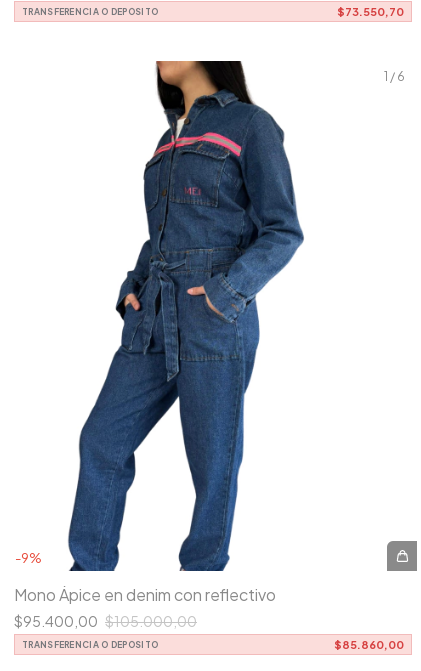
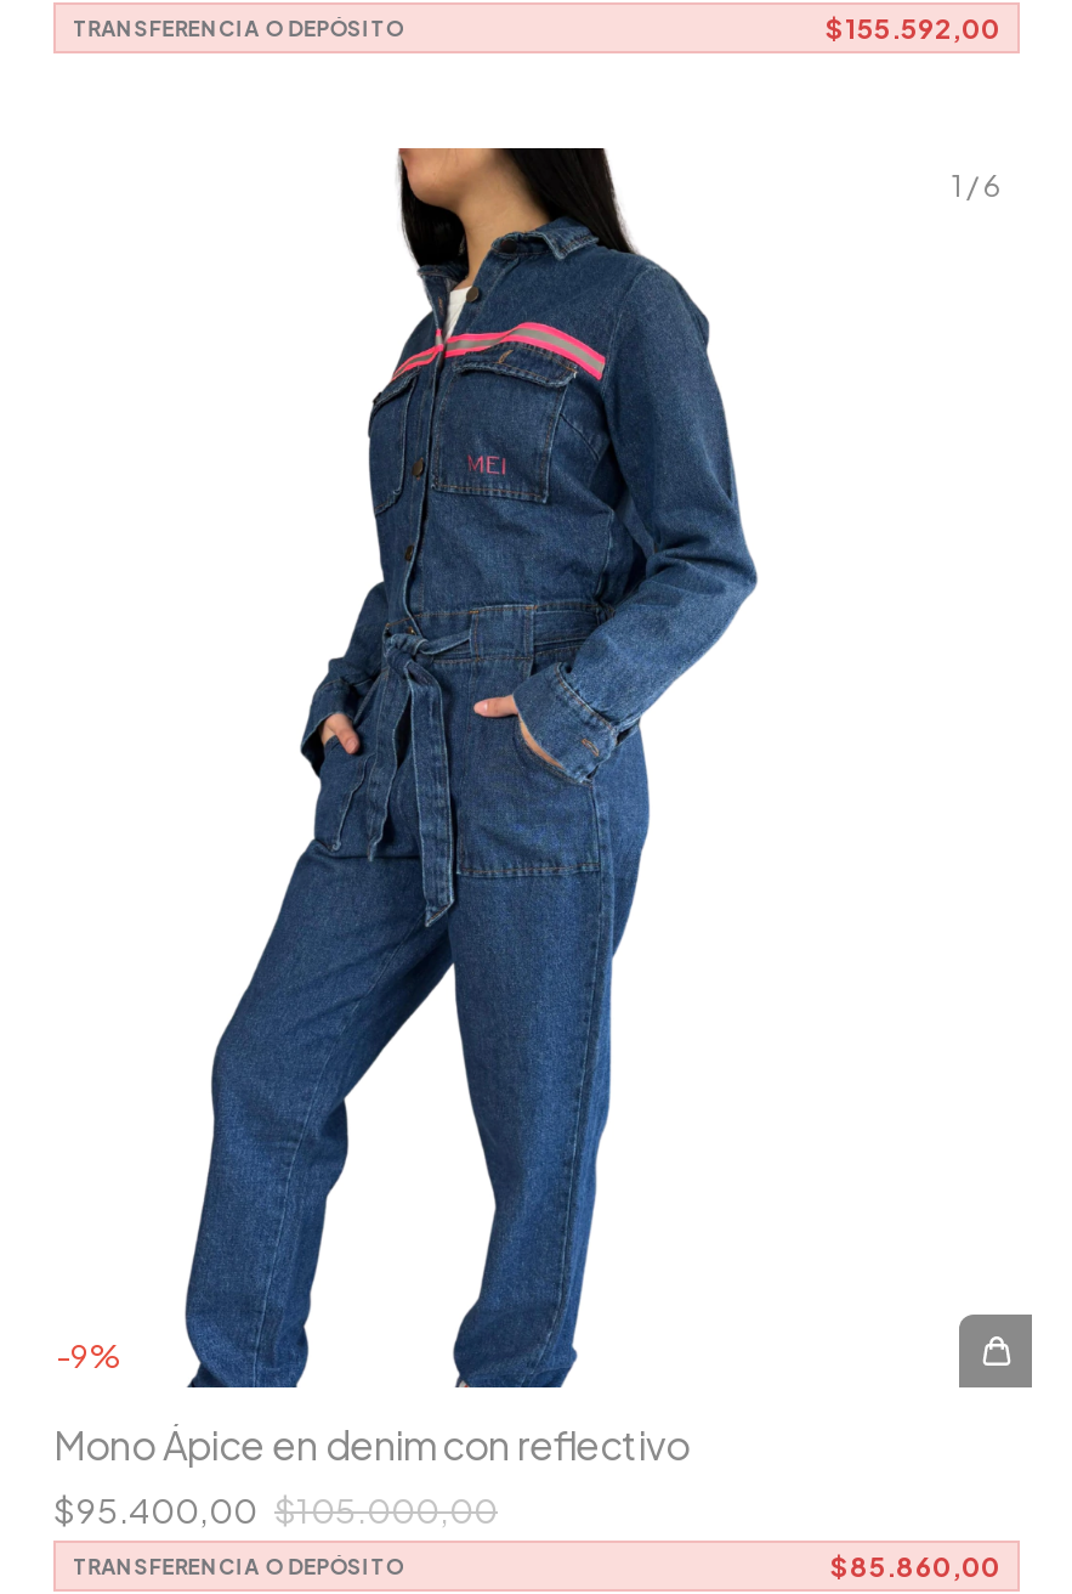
[337,5,404,18] $73.550,70 -> [826,13,1000,45] $155.592,00

